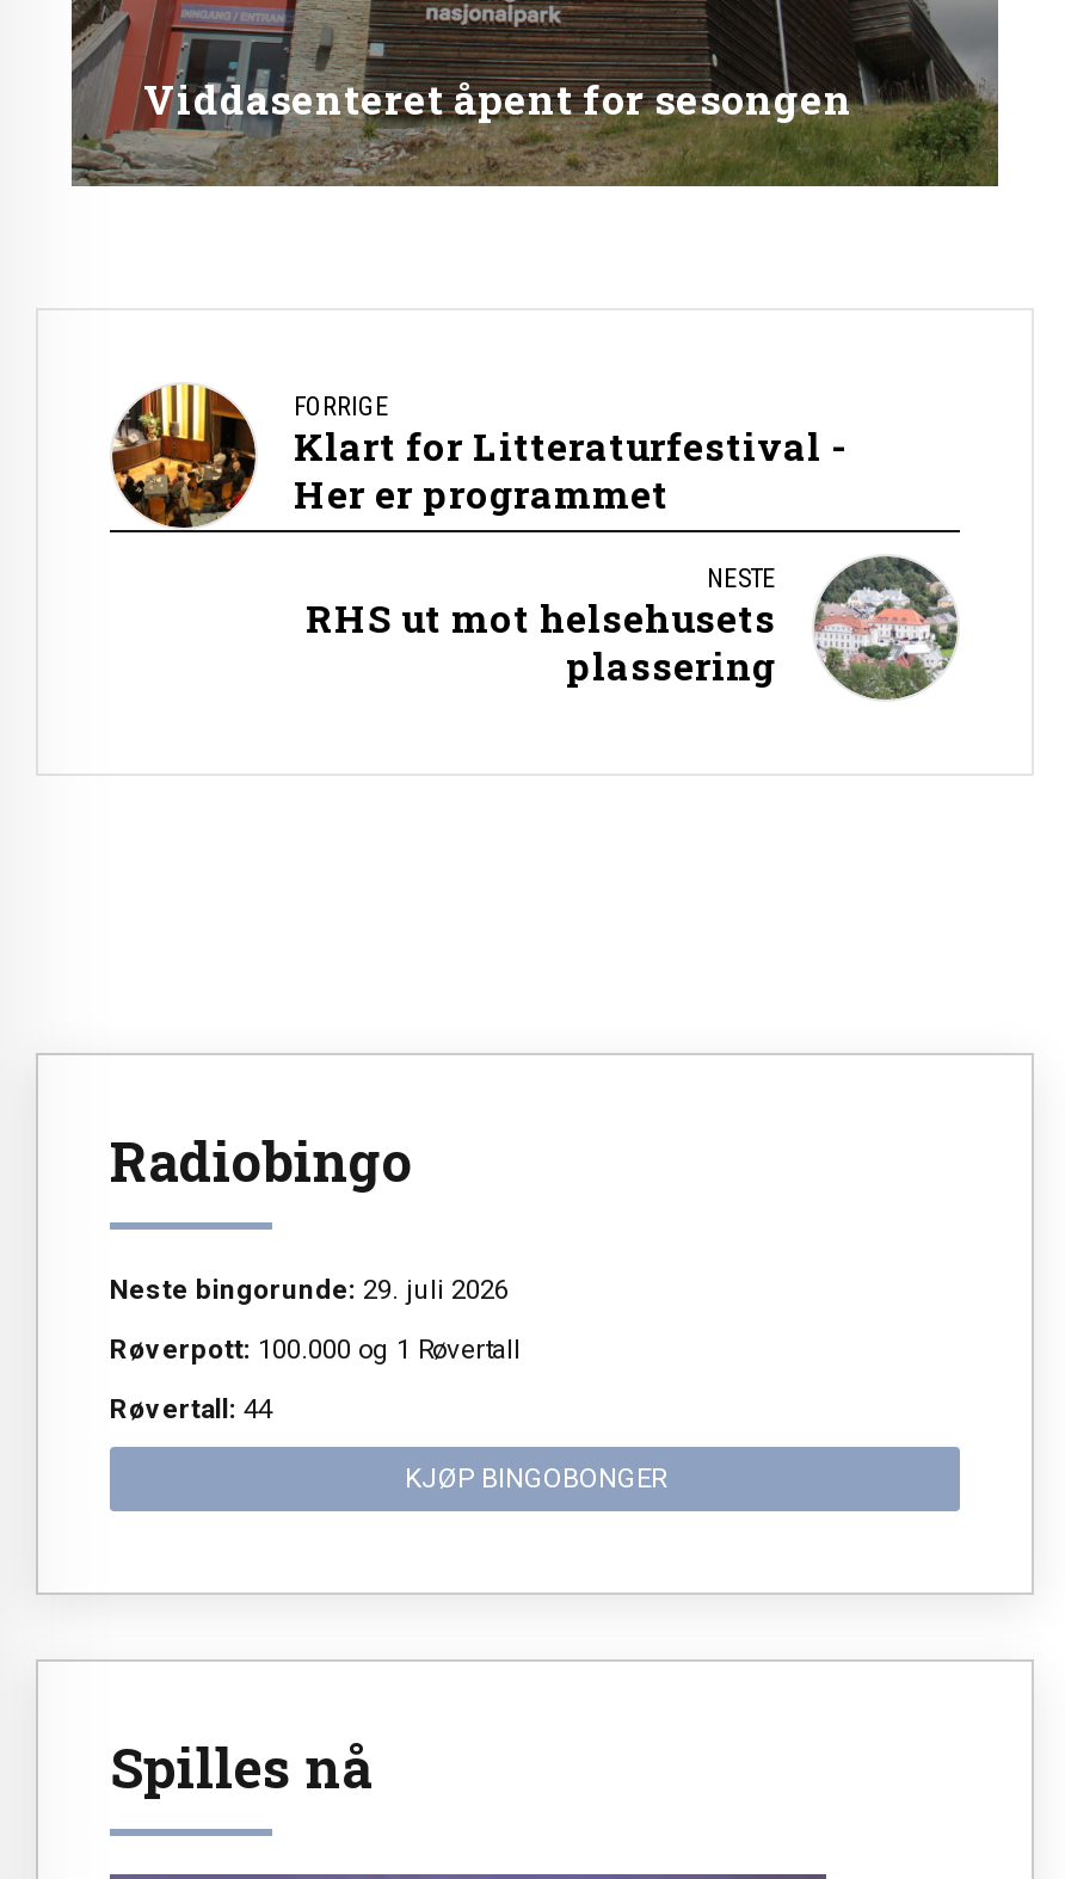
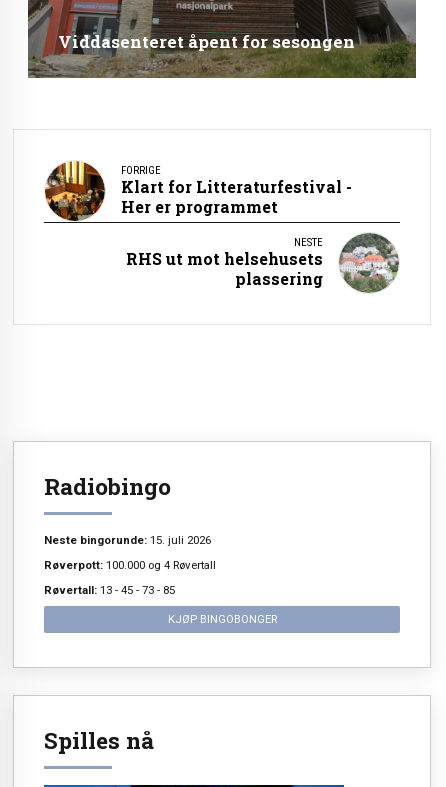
[110,1272,509,1306] Neste bingorunde: 29. juli 2026 -> [44,533,211,547] Neste bingorunde: 15. juli 2026
[110,1332,521,1365] Røverpott: 100.000 og 1 Røvertall -> [44,558,216,572] Røverpott: 100.000 og 4 Røvertall
[110,1392,272,1425] Røvertall: 44 -> [44,583,175,597] Røvertall: 13 - 45 - 73 - 85

